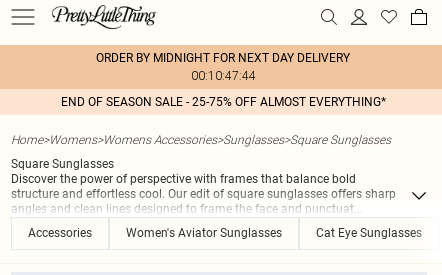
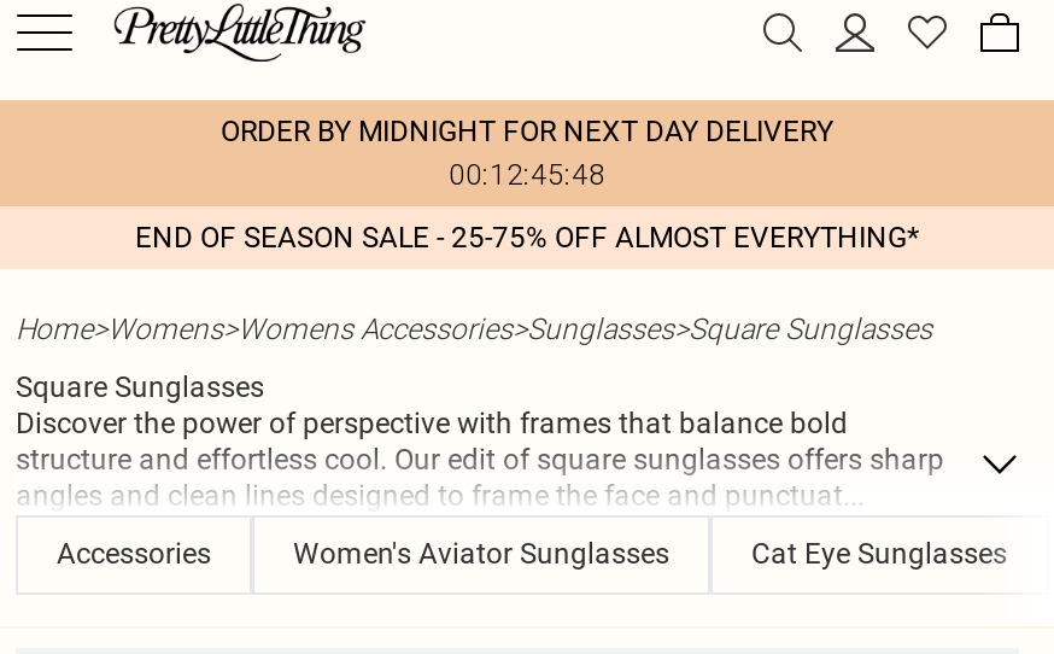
[190,68,255,83] 00:10:47:44 -> [449,156,605,192] 00:12:45:48

